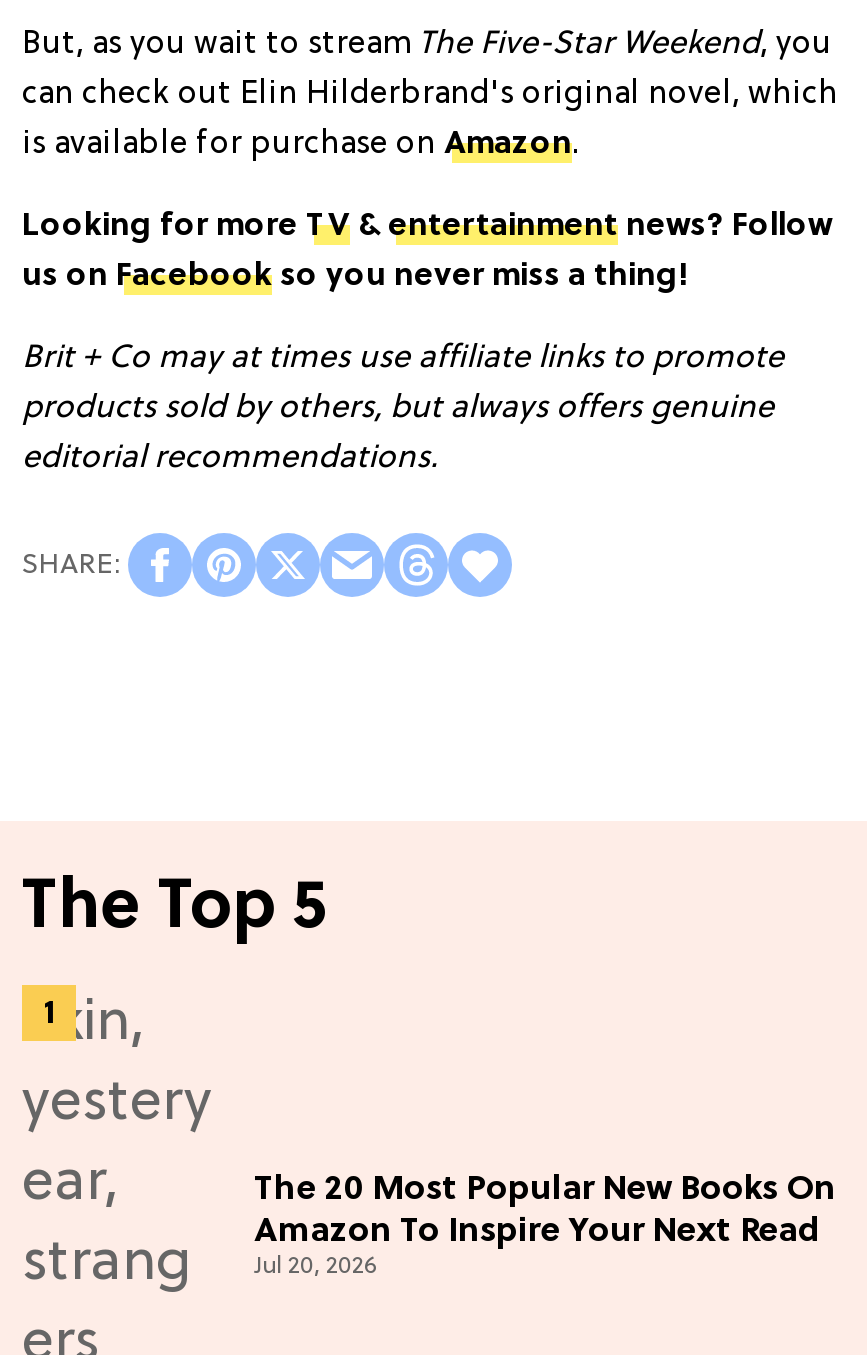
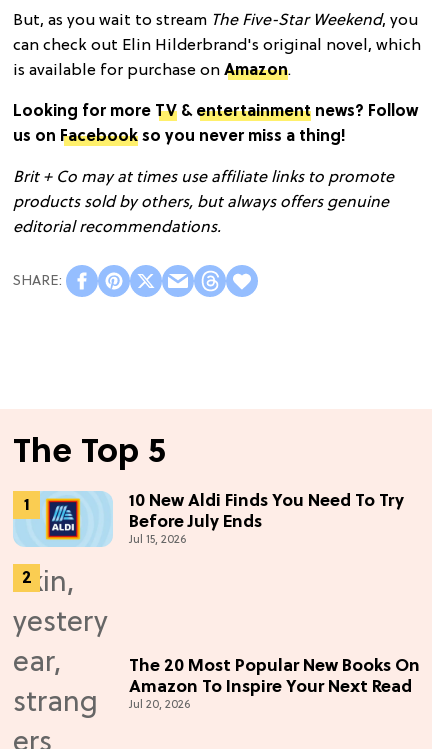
none -> [13,491,404,547] [image] | 10 New Aldi Finds You Need To Try | Before July Ends | Jul 15, 2026

